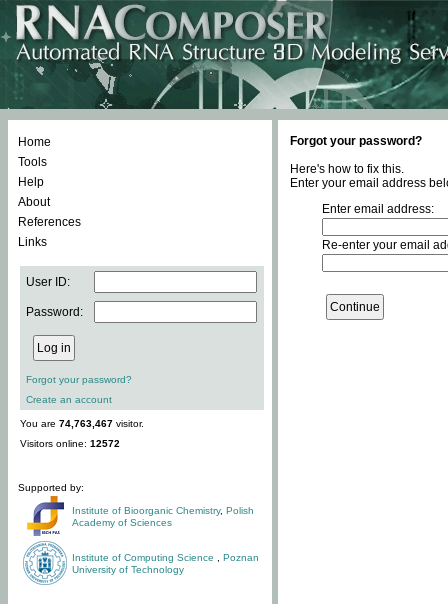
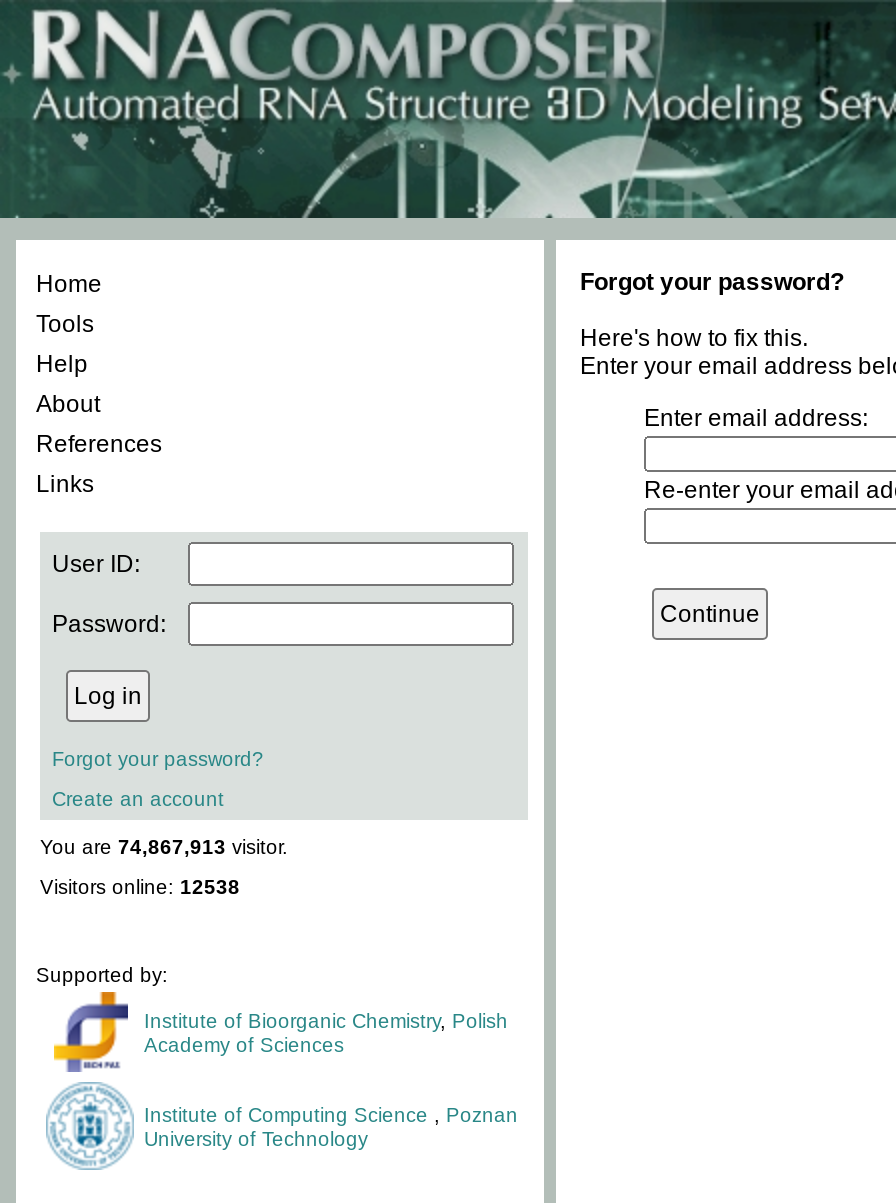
[20,418,144,429] You are 74,763,467 visitor. -> [40,836,288,858] You are 74,867,913 visitor.
[20,438,120,449] Visitors online: 12572 -> [40,876,240,898] Visitors online: 12538

